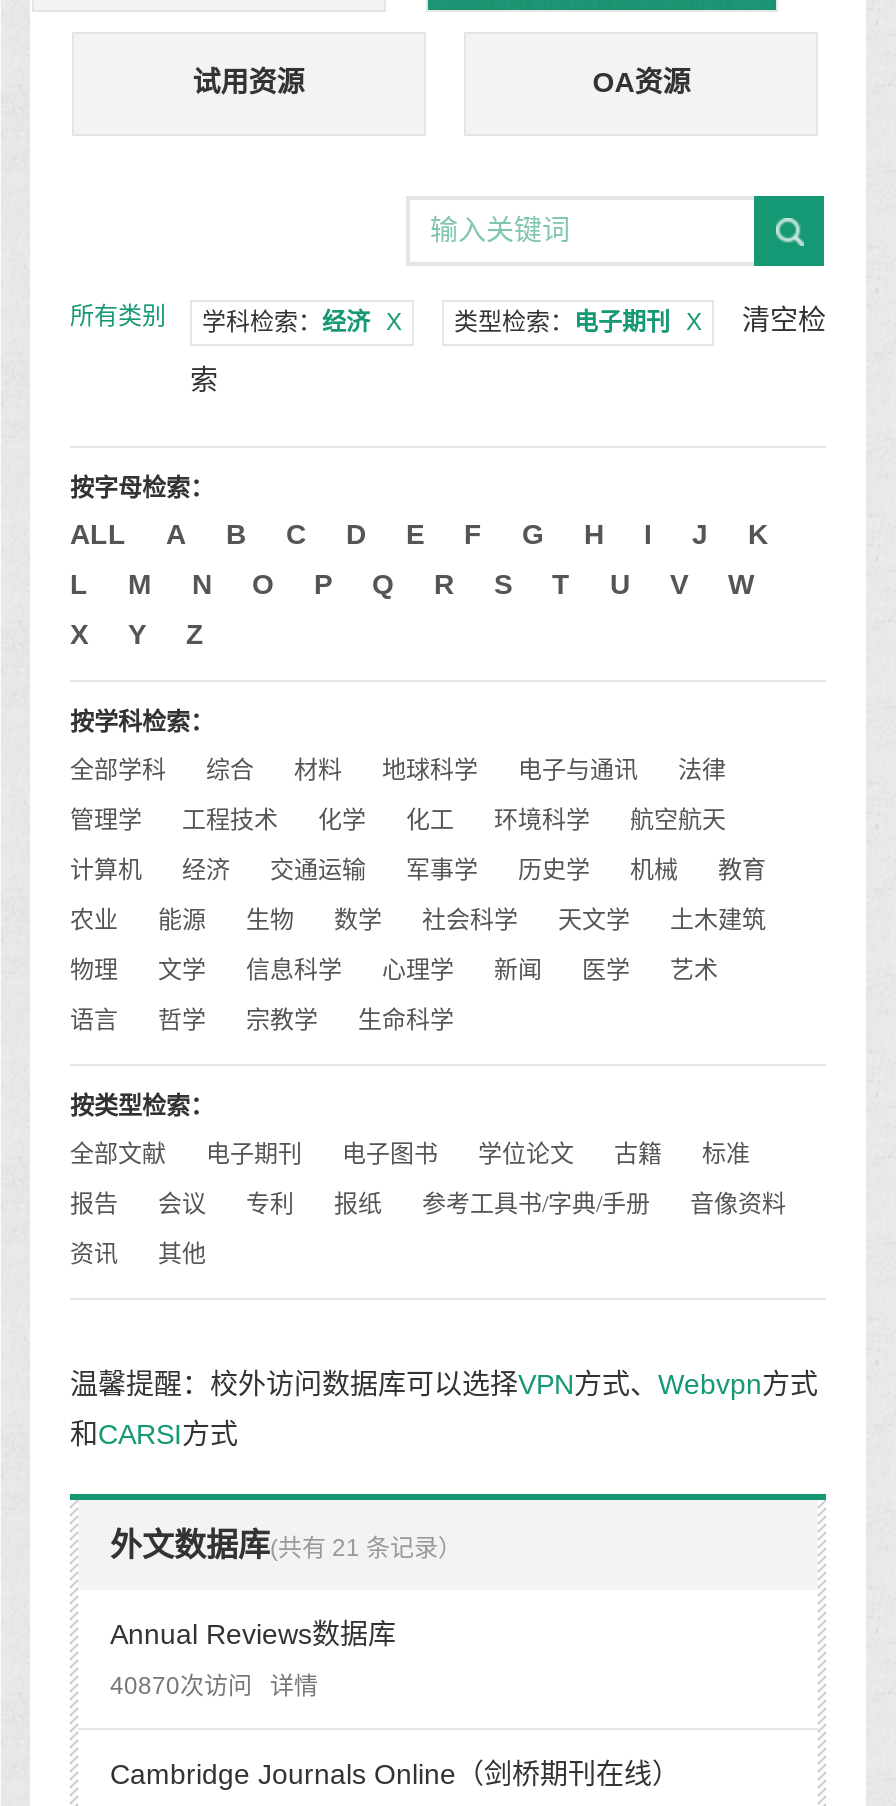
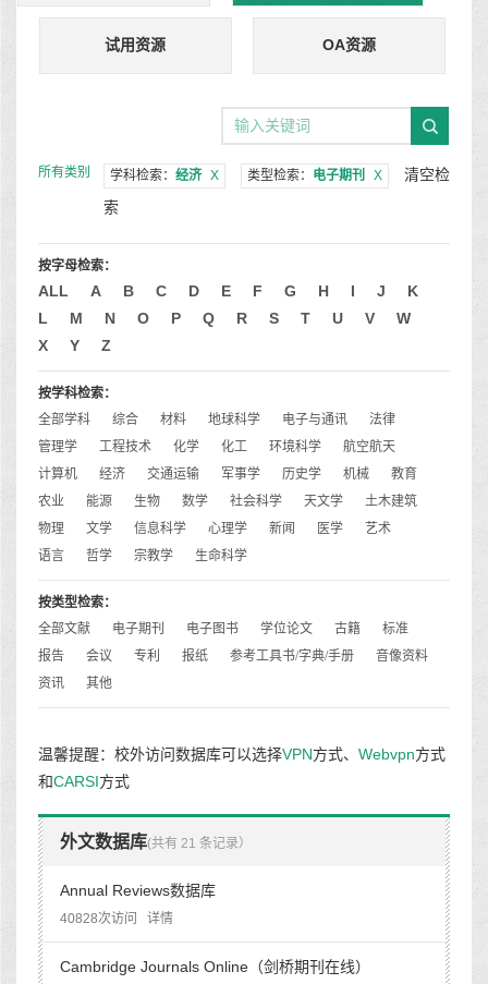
[110,1672,318,1700] 40870次访问 详情 -> [60,911,173,926] 40828次访问 详情

